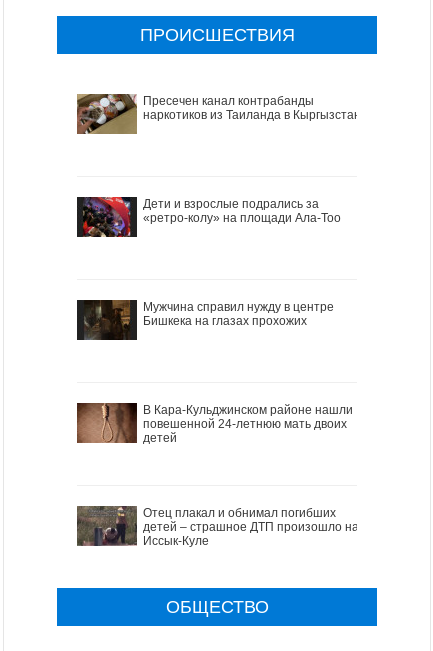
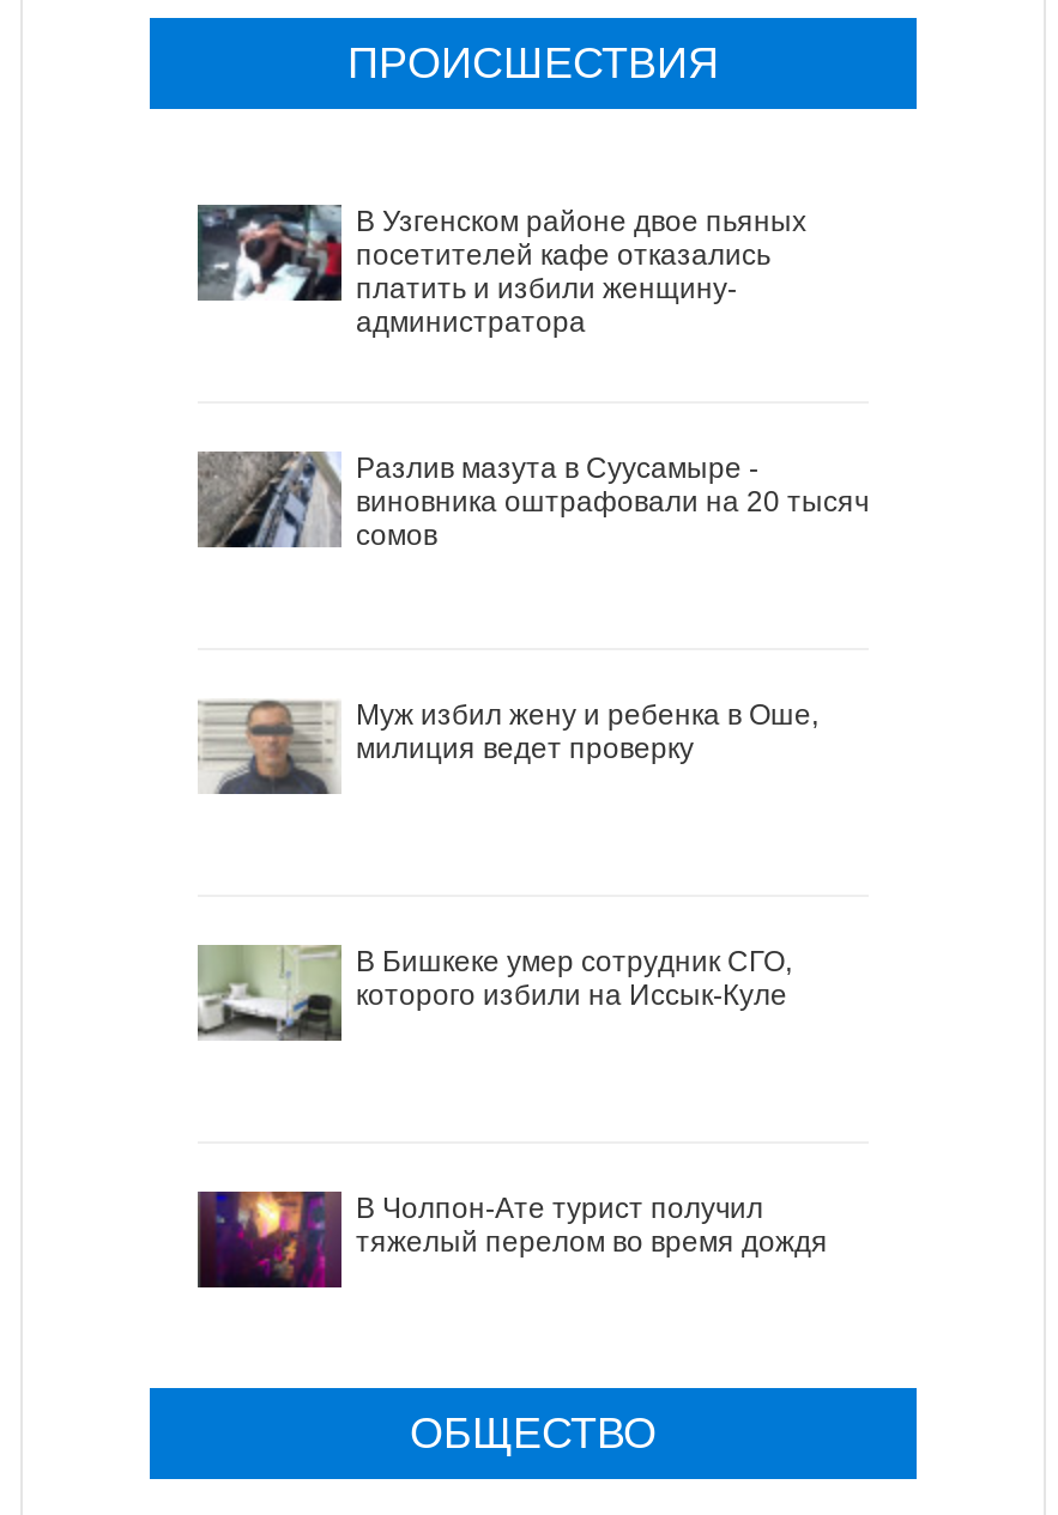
[76,94,361,135] [image] | Пресечен канал контрабанды | наркотиков из Таиланда в Кыргызстан -> [195,205,806,339] [image] | В Узгенском районе двое пьяных | посетителей кафе отказались | платить и избили женщину- | администратора
[77,196,341,238] [image] | Дети и взрослые подрались за | «ретро-колу» на площади Ала-Тоо -> [198,449,869,552] [image] | Разлив мазута в Суусамыре - | виновника оштрафовали на 20 тысяч | сомов
[76,299,334,341] [image] | Мужчина справил нужду в центре | Бишкека на глазах прохожих -> [198,698,818,794] [image] | Муж избил жену и ребенка в Оше, | милиция ведет проверку
[76,403,353,445] [image] | В Кара-Кульджинском районе нашли | повешенной 24-летнюю мать двоих | детей -> [198,945,792,1041] [image] | В Бишкеке умер сотрудник СГО, | которого избили на Иссык-Куле
[77,505,359,548] [image] | Отец плакал и обнимал погибших | детей – страшное ДТП произошло на | Иссык-Куле -> [200,1189,828,1290] [image] | В Чолпон-Ате турист получил | тяжелый перелом во время дождя

